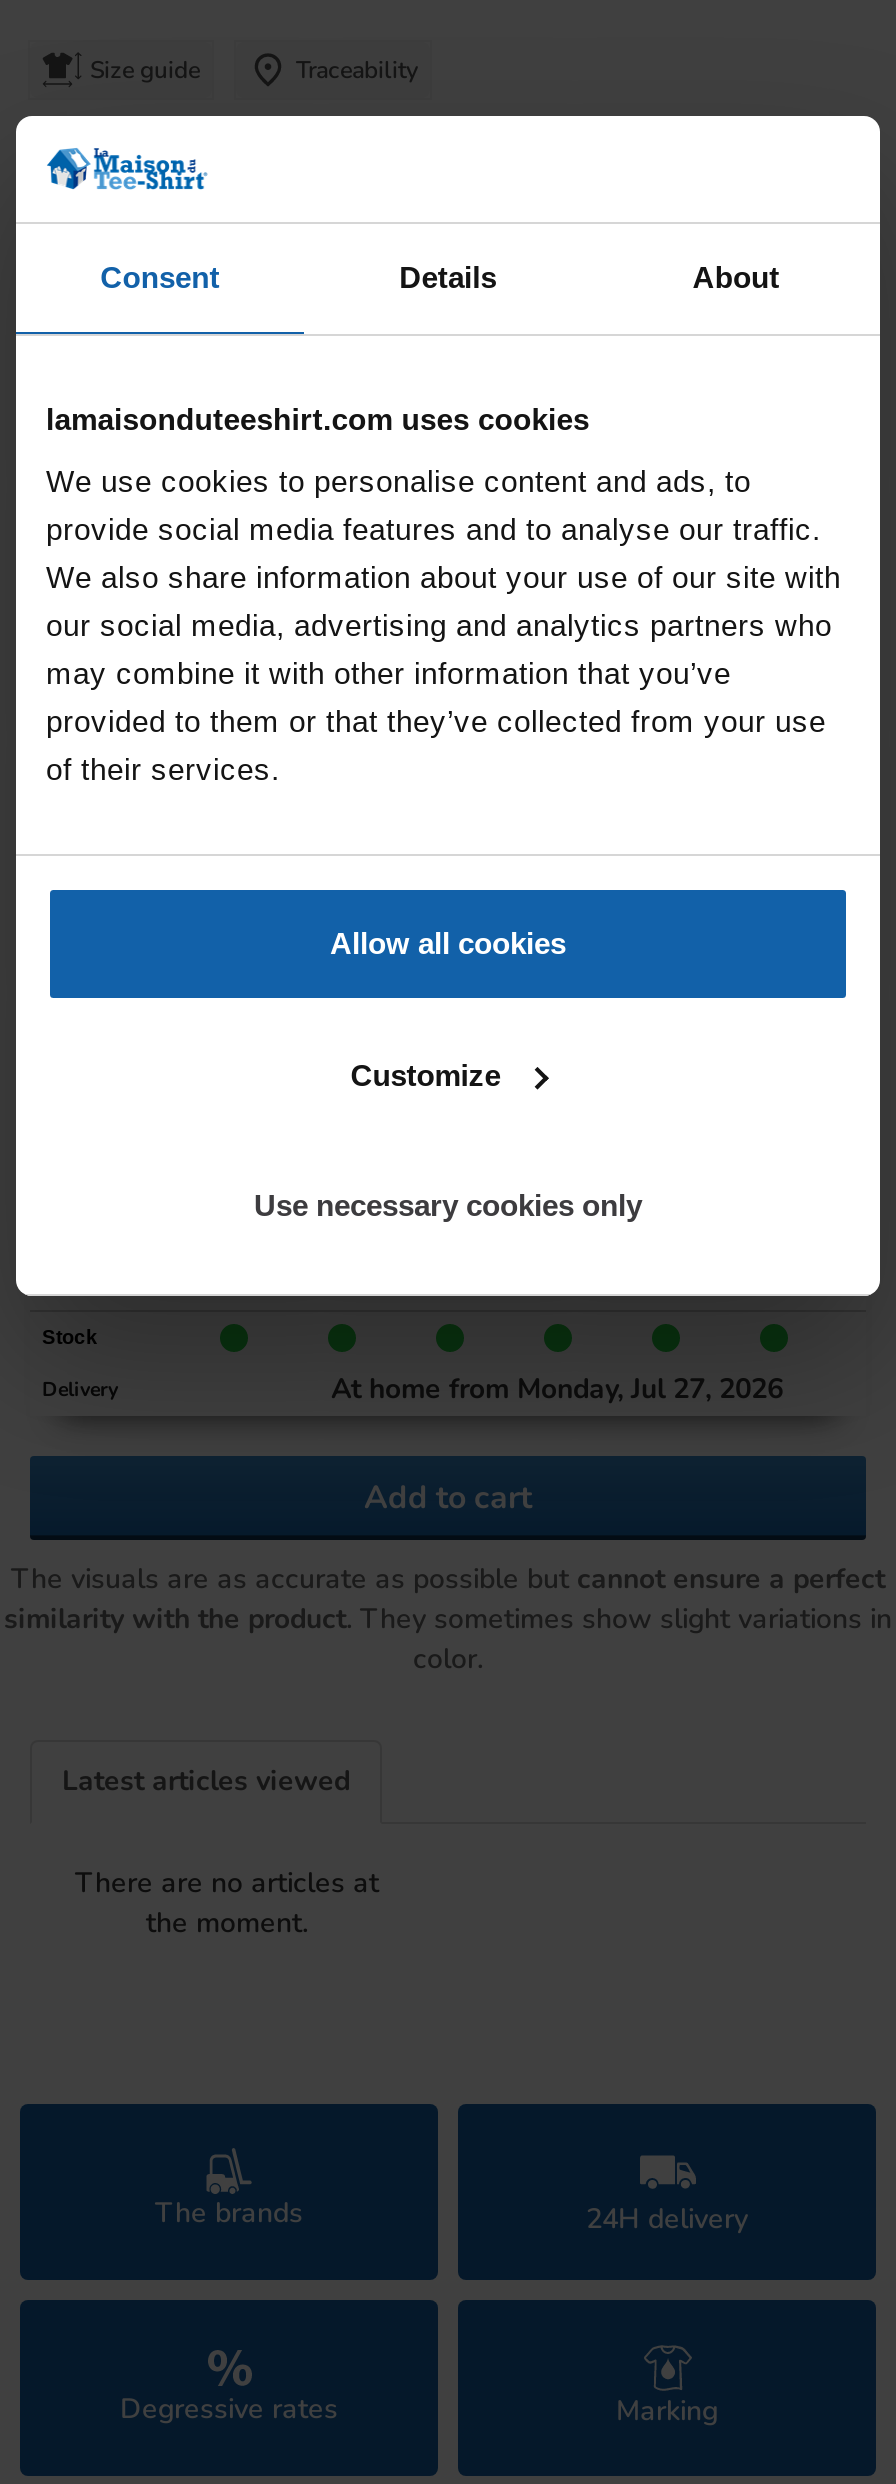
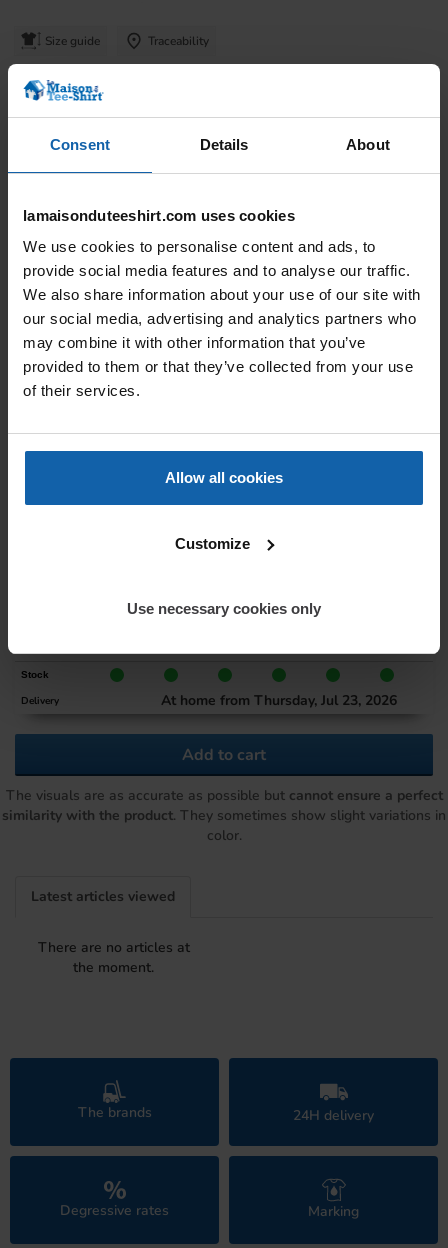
[331,1369,783,1407] At home from Monday, Jul 27, 2026 -> [160,691,396,710] At home from Thursday, Jul 23, 2026

